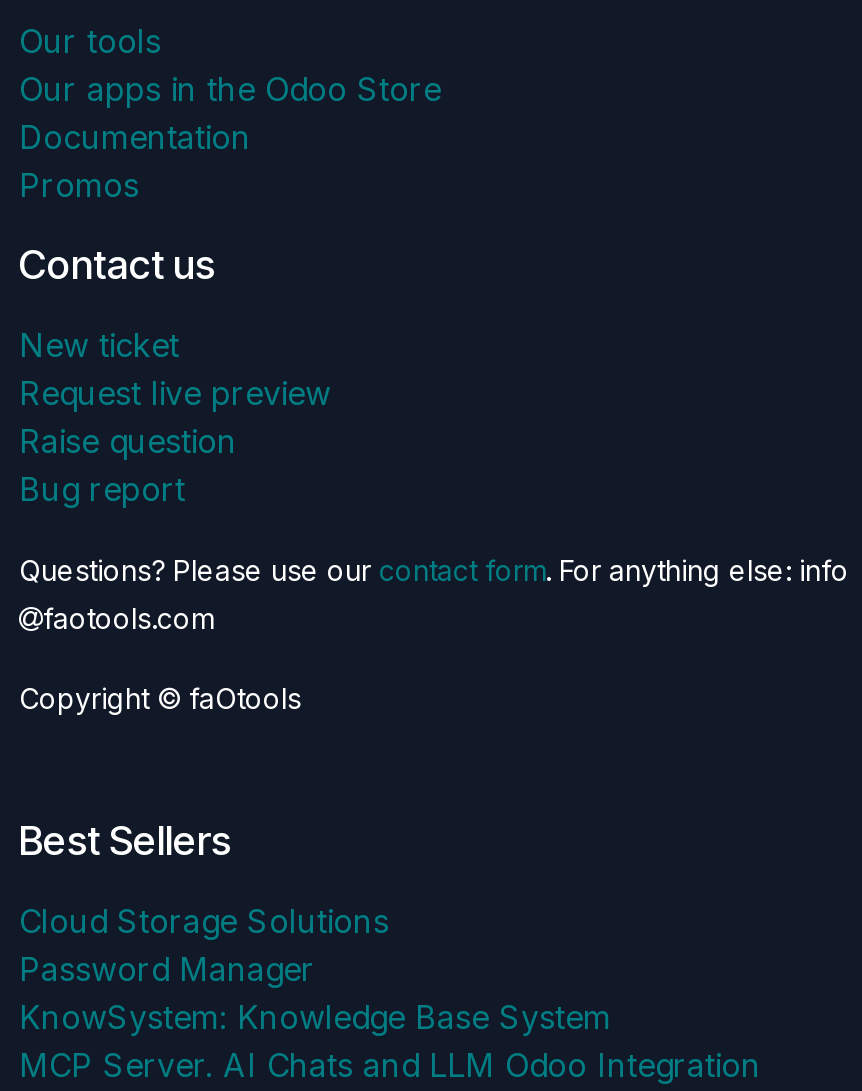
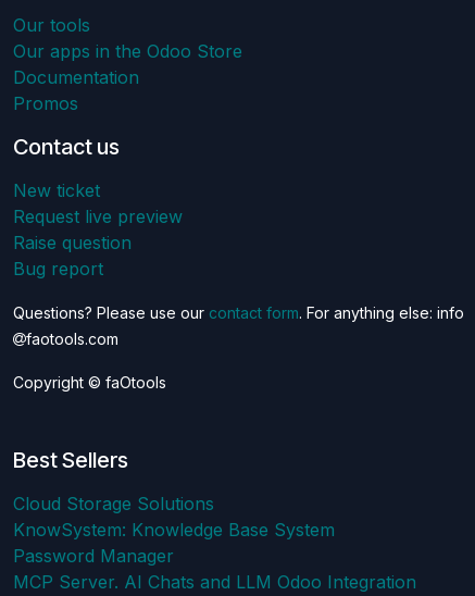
moved [19,949,315,989] -> [13,545,174,567]: Password Manager
moved [19,997,611,1037] -> [13,519,335,541]: KnowSystem: Knowledge Base System

